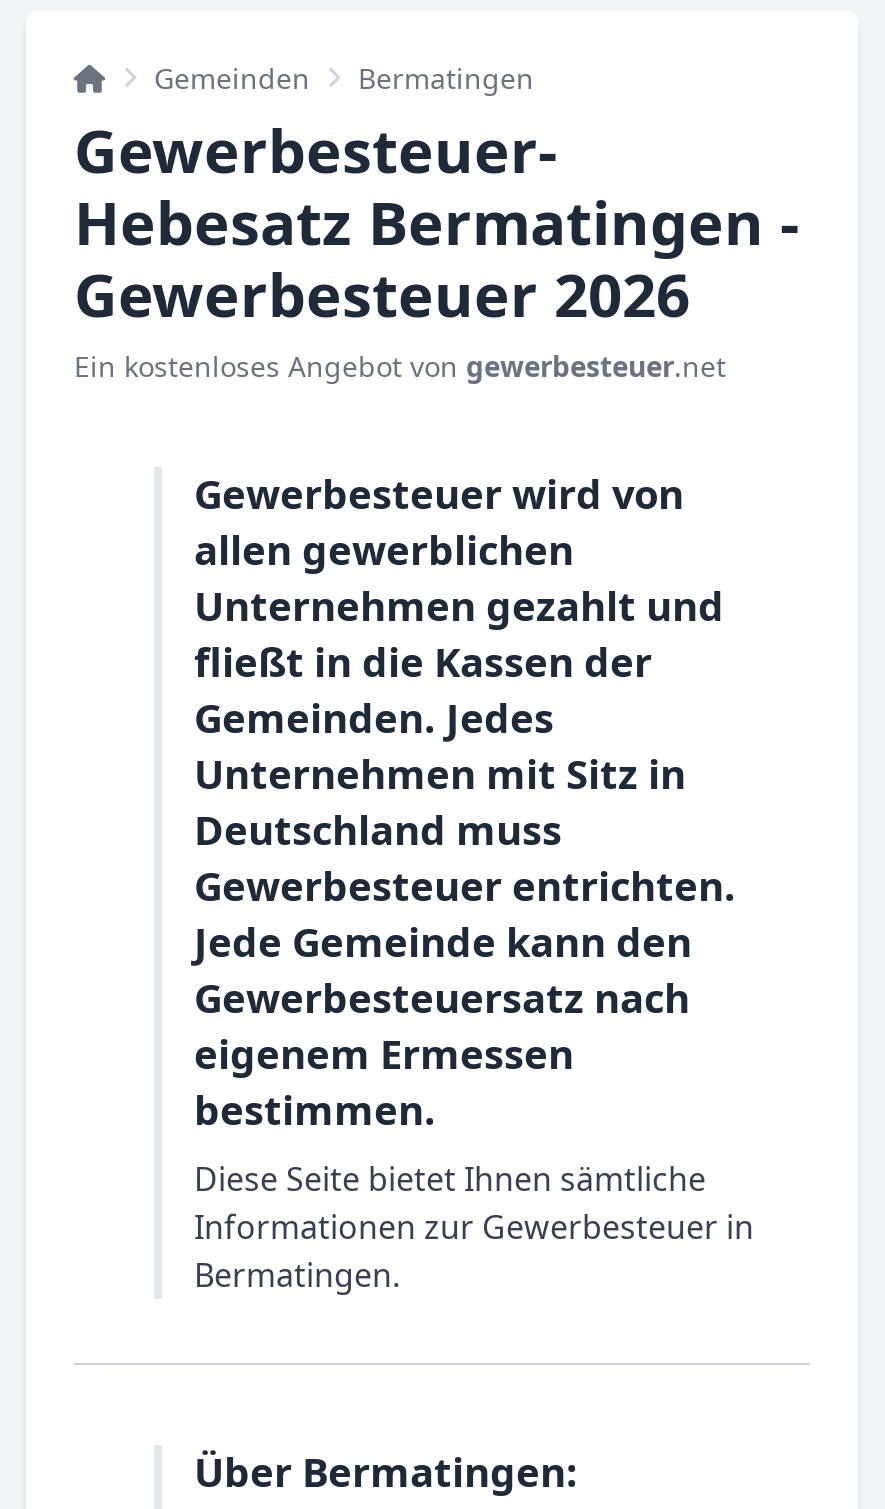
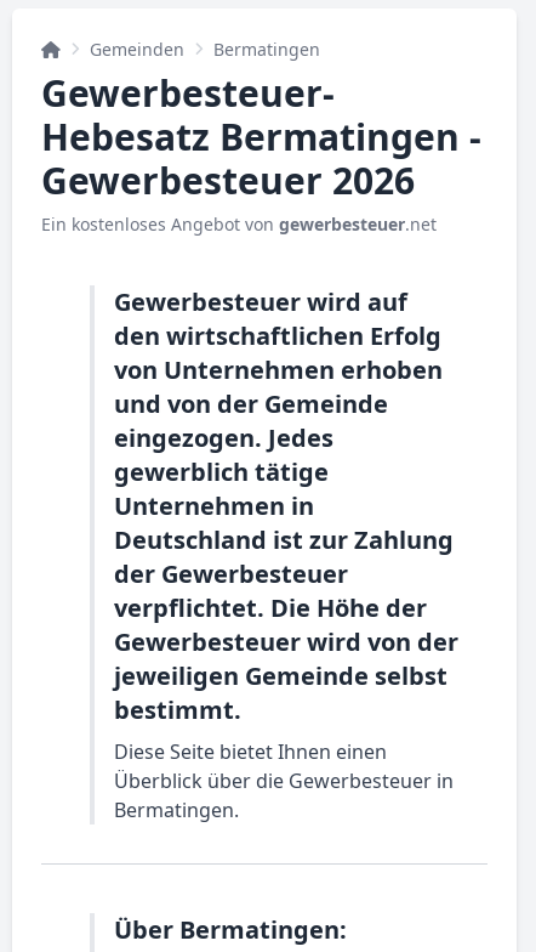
[194,467,754,1249] Gewerbesteuer wird von | allen gewerblichen | Unternehmen gezahlt und | fließt in die Kassen der | Gemeinden. Jedes | Unternehmen mit Sitz in | Deutschland muss | Gewerbesteuer entrichten. | Jede Gemeinde kann den | Gewerbesteuersatz nach | eigenem Ermessen | bestimmen. | Diese Seite bietet Ihnen sämtliche | Informationen zur Gewerbesteuer in -> [114,285,458,794] Gewerbesteuer wird auf | den wirtschaftlichen Erfolg | von Unternehmen erhoben | und von der Gemeinde | eingezogen. Jedes | gewerblich tätige | Unternehmen in | Deutschland ist zur Zahlung | der Gewerbesteuer | verpflichtet. Die Höhe der | Gewerbesteuer wird von der | jeweiligen Gemeinde selbst | bestimmt. | Diese Seite bietet Ihnen einen | Überblick über die Gewerbesteuer in

